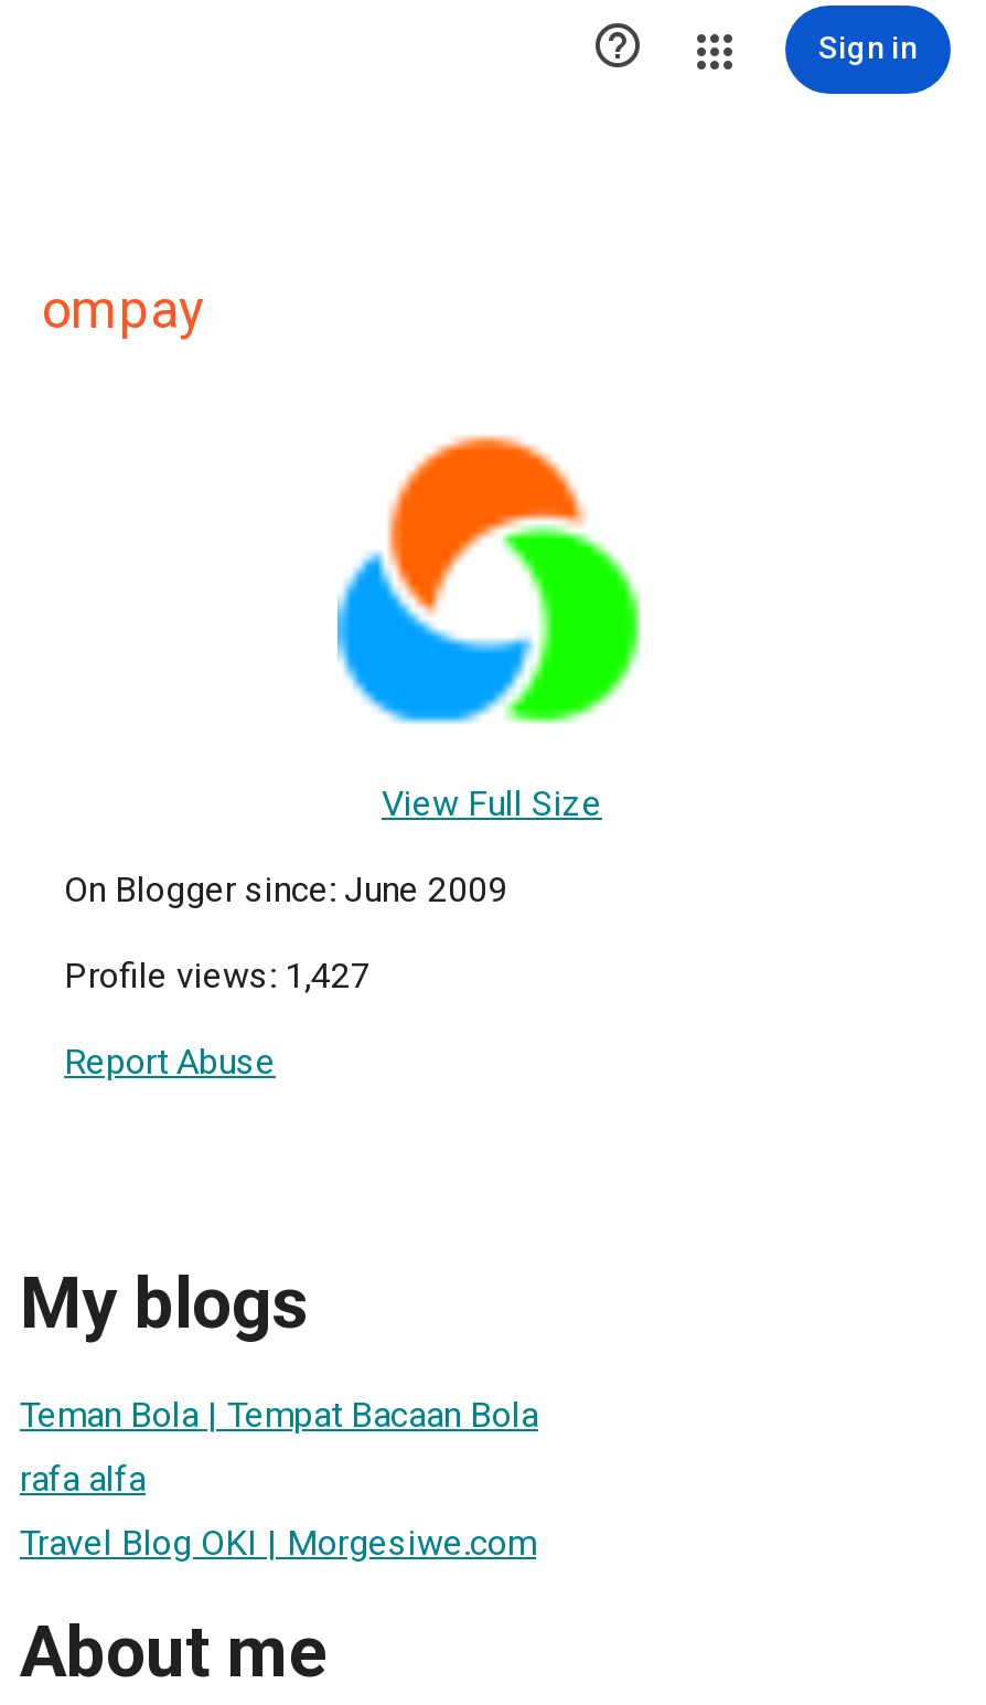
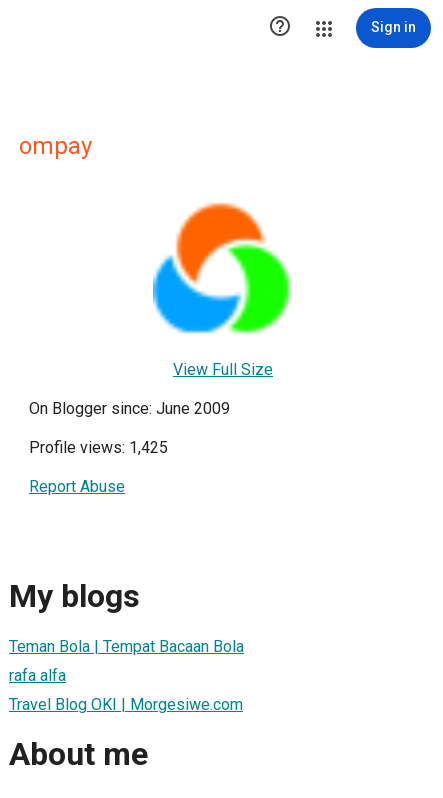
[64,955,371,997] Profile views: 1,427 -> [29,438,168,457] Profile views: 1,425

